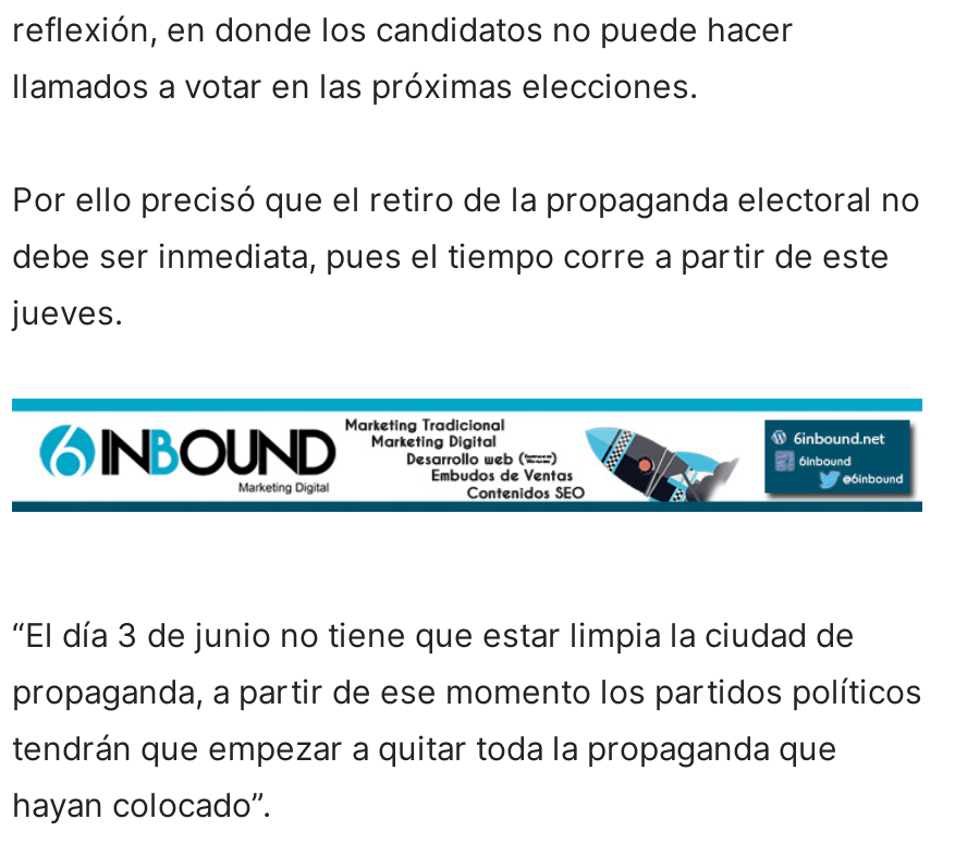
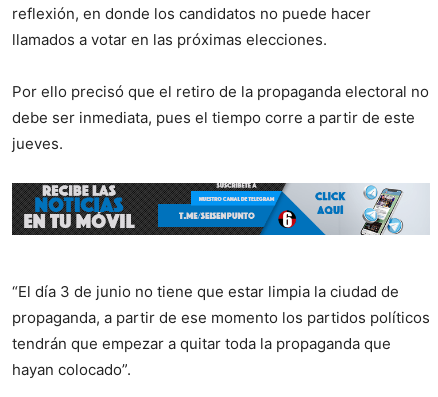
[10,396,925,514] [image] -> [11,182,430,236] [image]

